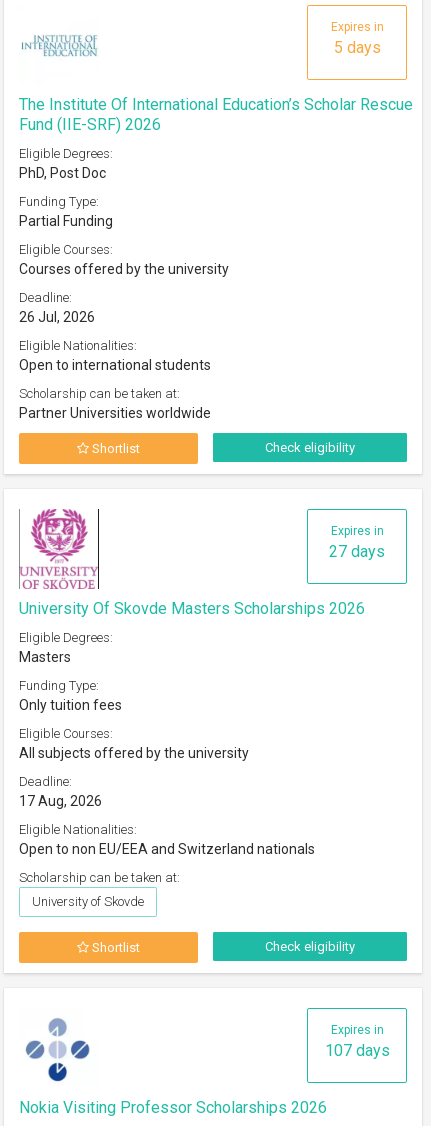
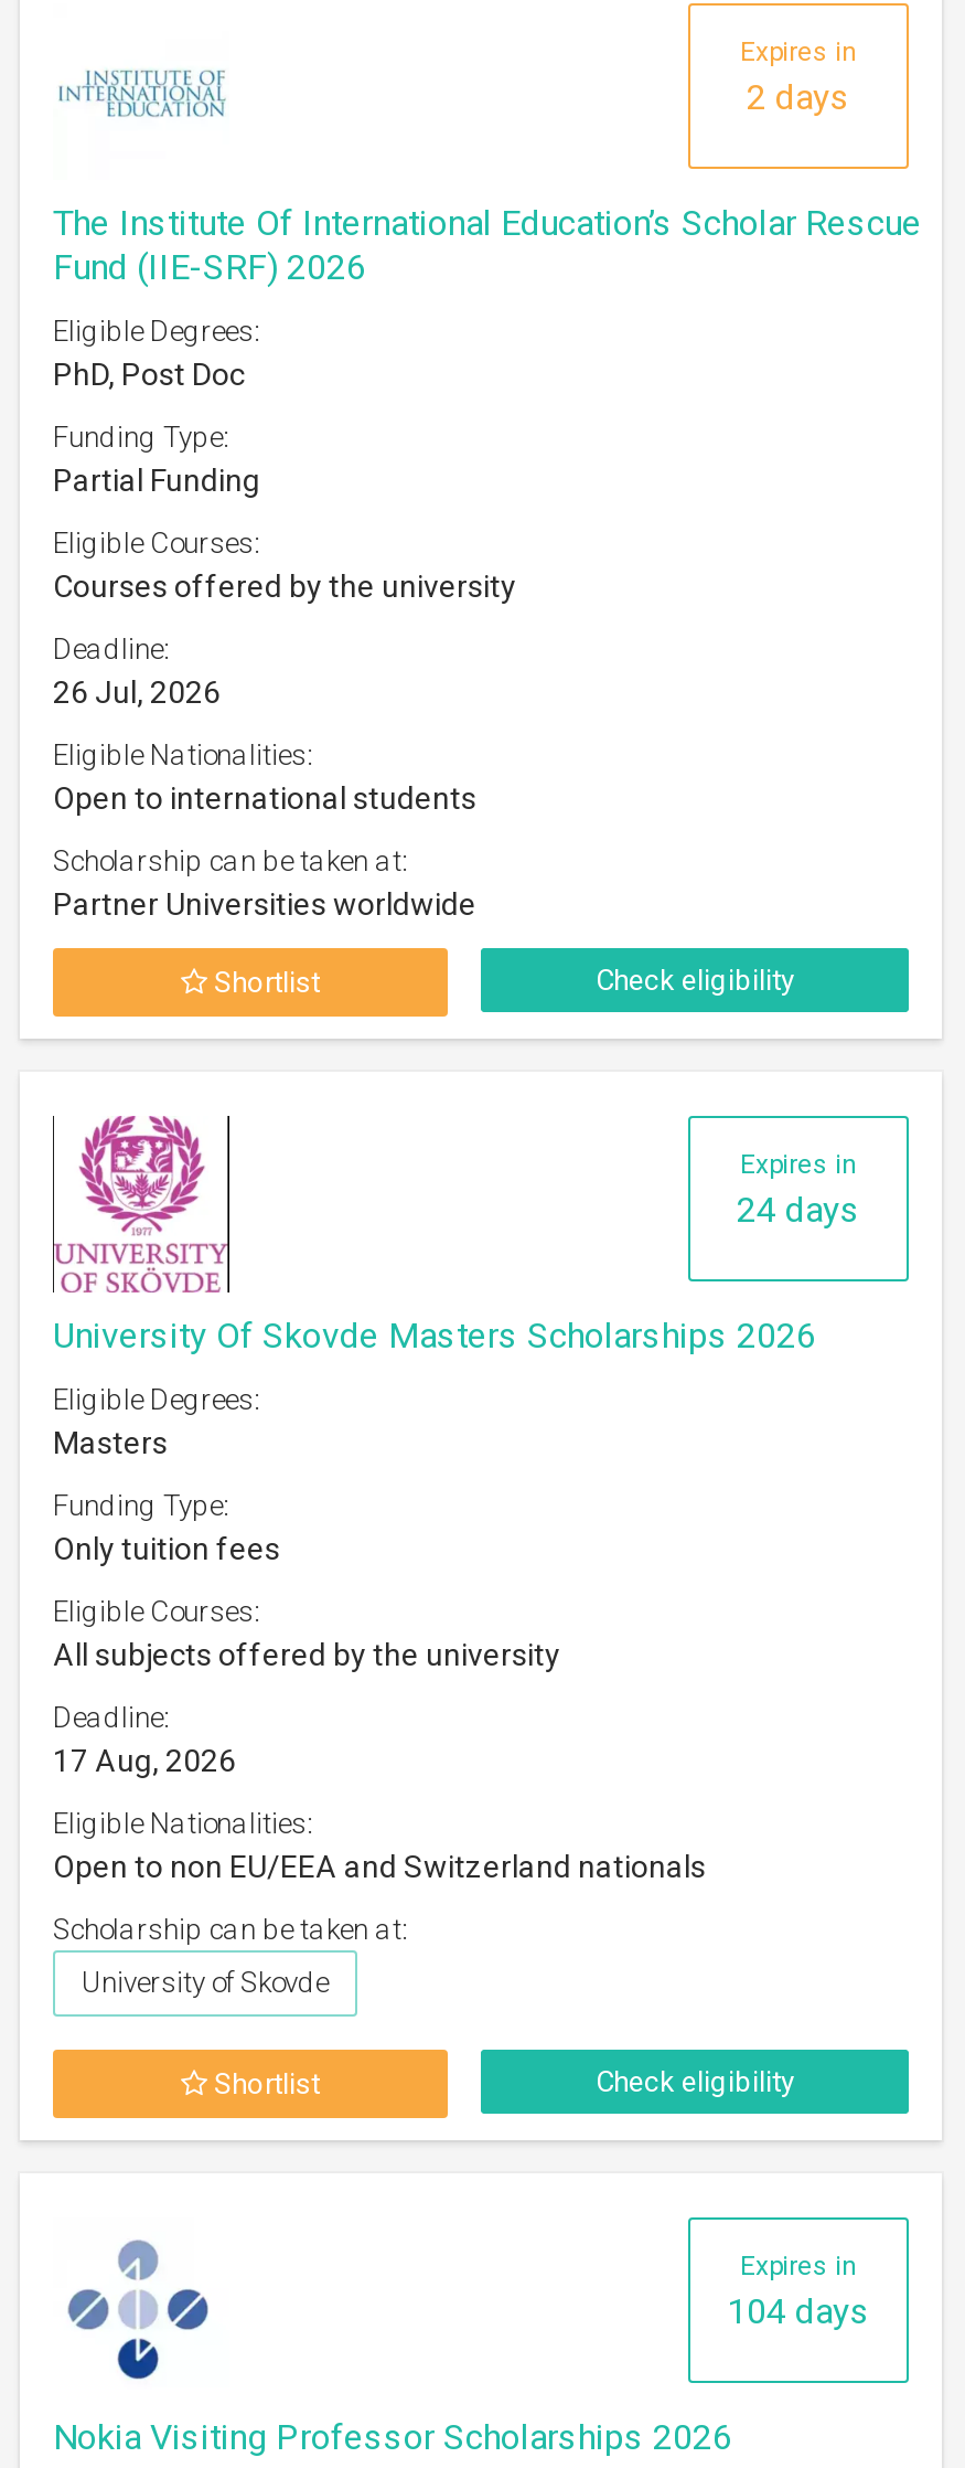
[333,38,380,57] 5 days -> [747,76,850,118] 2 days
[329,542,385,561] 27 days -> [737,1189,860,1231] 24 days
[324,1041,389,1060] 107 days -> [727,2290,870,2332] 104 days

